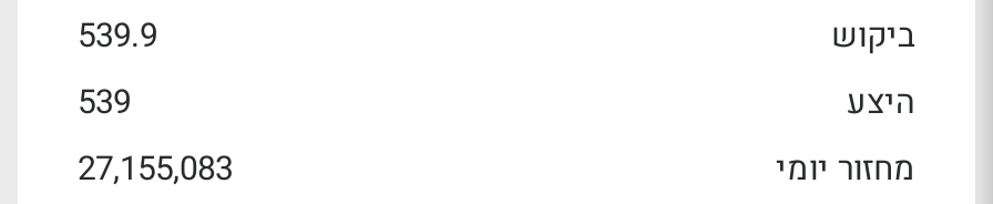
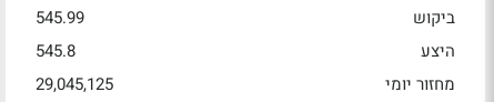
[78,12,157,61] 539.9 -> [36,6,84,30] 545.99
[78,78,131,127] 539 -> [36,39,75,64] 545.8
[78,145,233,194] 27,155,083 -> [36,72,113,97] 29,045,125

